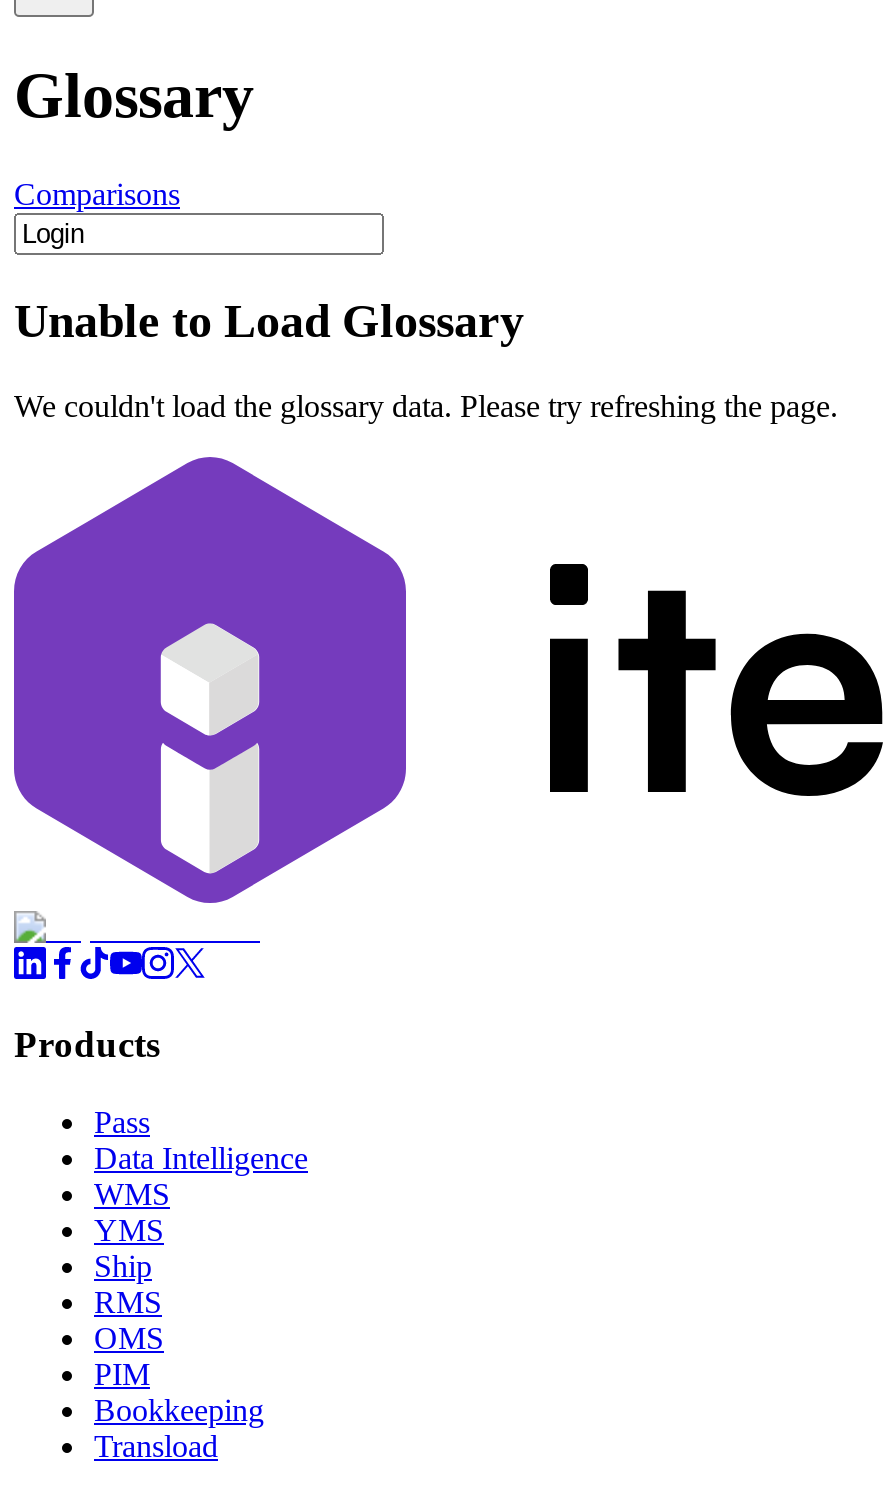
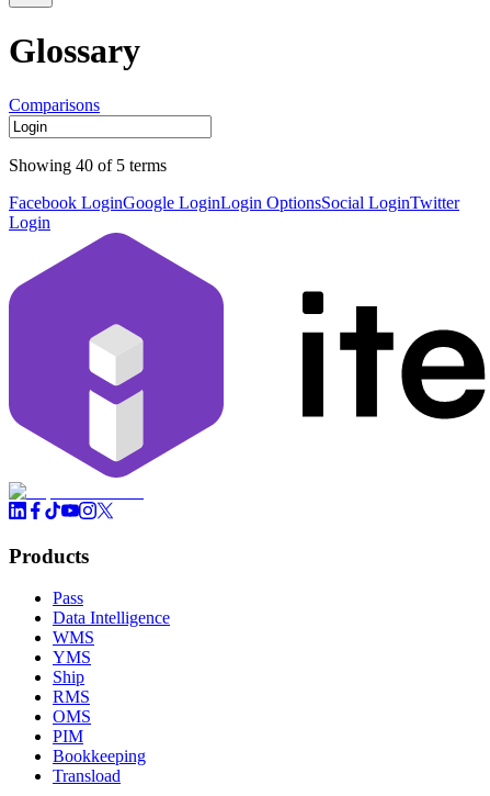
[14,295,524,347] Unable to Load Glossary -> [9,156,167,174] Showing 40 of 5 terms
[14,388,838,422] We couldn't load the glossary data. Please try refreshing the page. -> [9,193,459,232] Facebook LoginGoogle LoginLogin OptionsSocial LoginTwitter | Login

